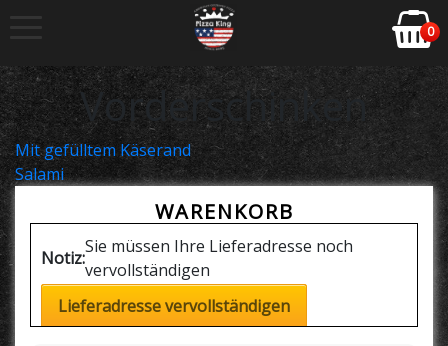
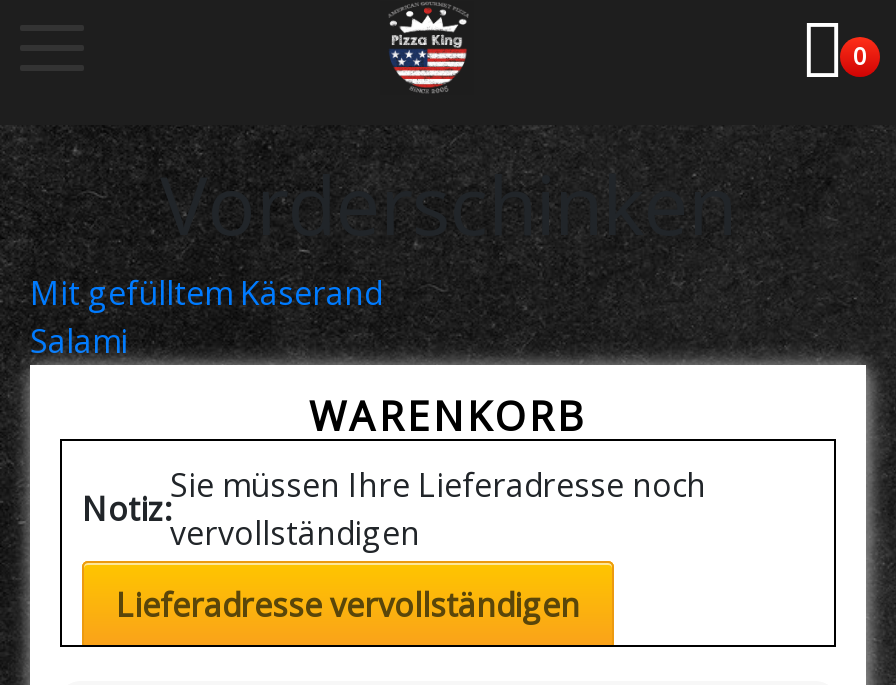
[391,9,431,49] [image] -> [784,13,860,89] [image]

